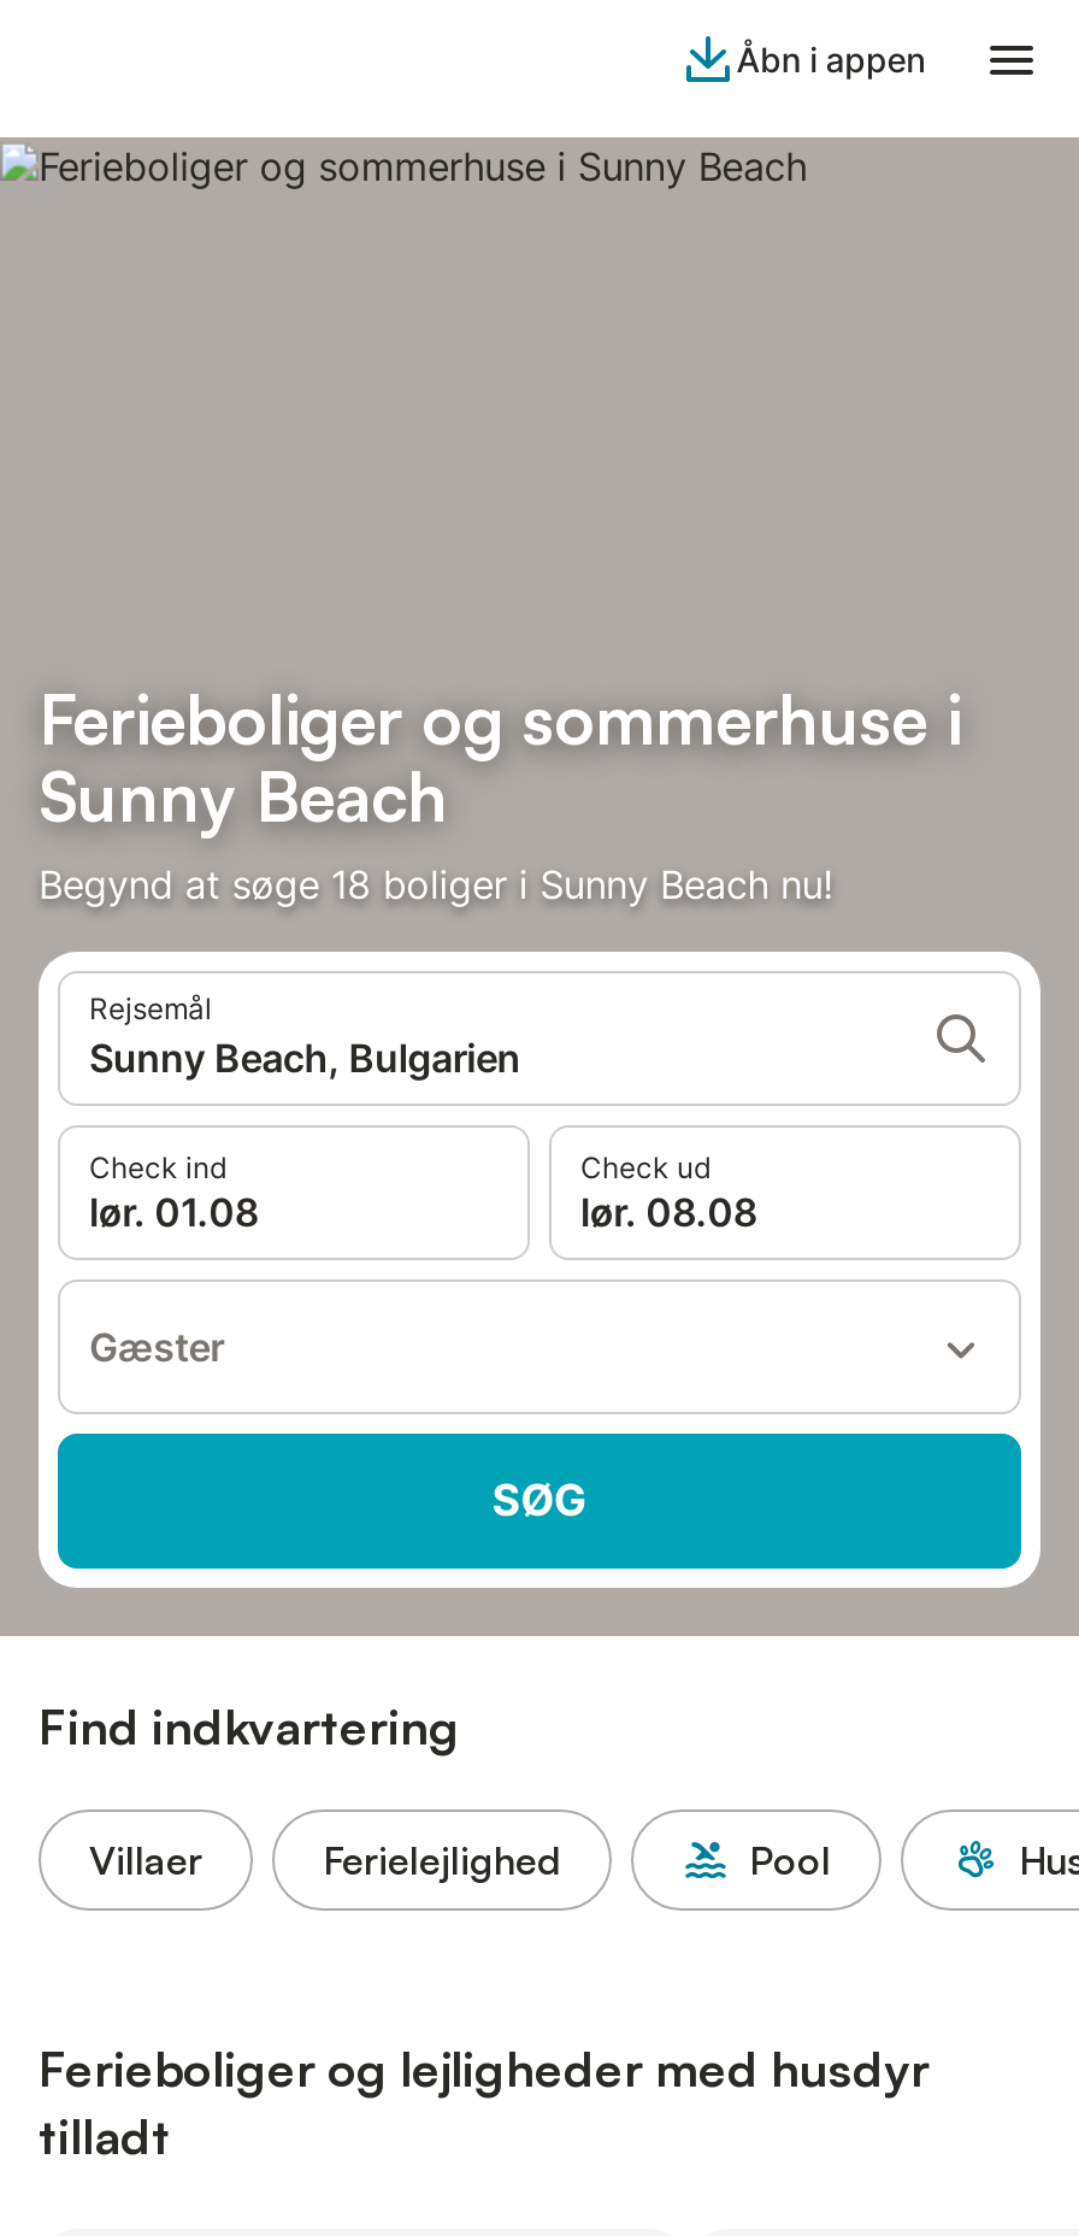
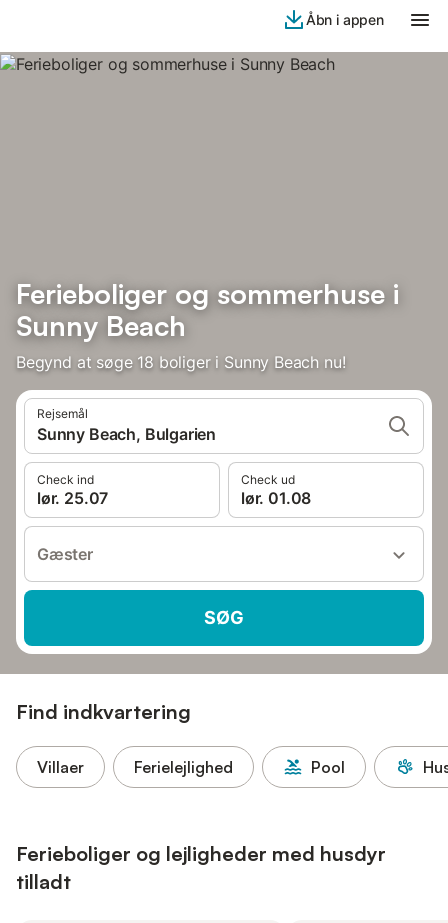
[89,1188,258,1236] lør. 01.08 -> [37,488,108,508] lør. 25.07
[580,1188,757,1236] lør. 08.08 -> [241,488,311,508] lør. 01.08

